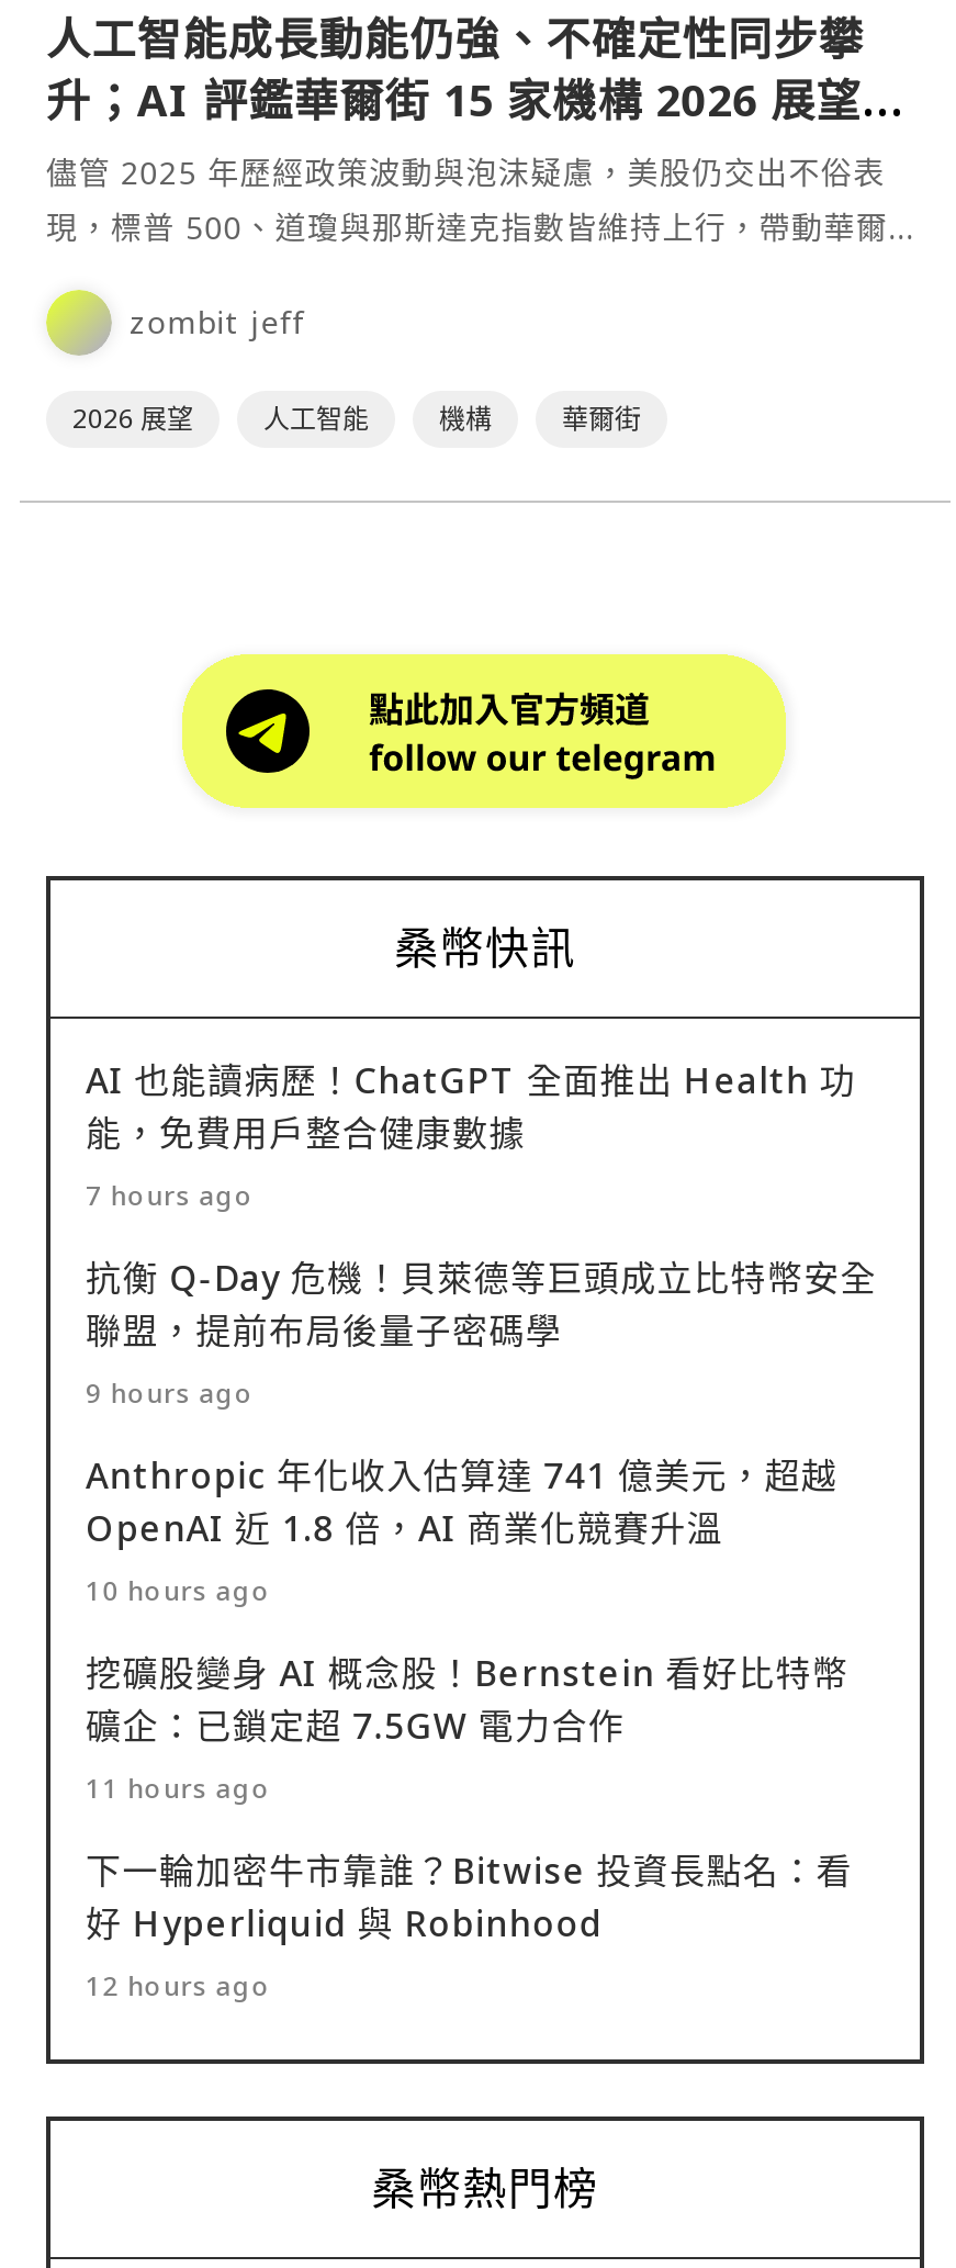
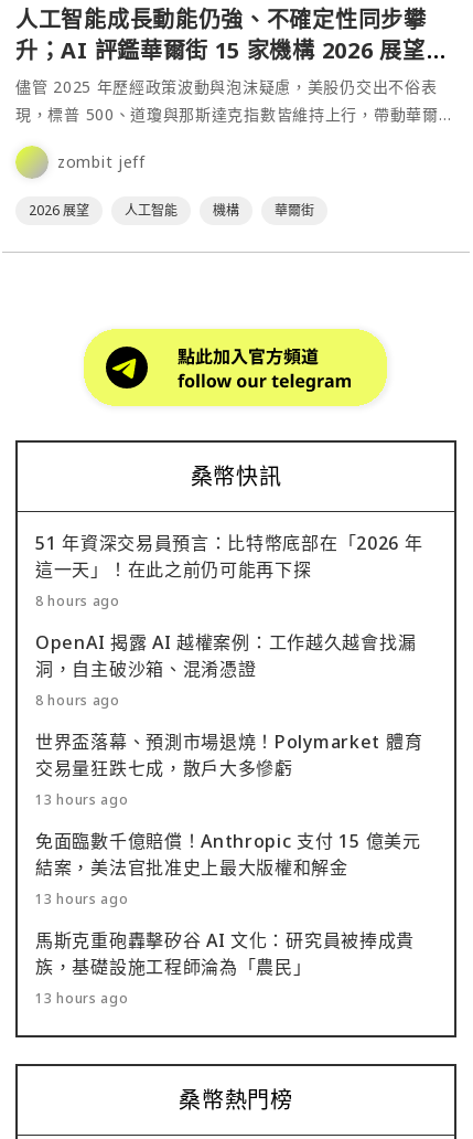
[86,1056,856,1214] AI 也能讀病歷！ChatGPT 全面推出 Health 功 | 能，免費用戶整合健康數據 | 7 hours ago -> [35,531,423,610] 51 年資深交易員預言：比特幣底部在「2026 年 | 這一天」！在此之前仍可能再下探 | 8 hours ago
[86,1253,877,1412] 抗衡 Q-Day 危機！貝萊德等巨頭成立比特幣安全 | 聯盟，提前布局後量子密碼學 | 9 hours ago -> [35,630,416,710] OpenAI 揭露 AI 越權案例：工作越久越會找漏 | 洞，自主破沙箱、混淆憑證 | 8 hours ago
[86,1451,838,1609] Anthropic 年化收入估算達 741 億美元，超越 | OpenAI 近 1.8 倍，AI 商業化競賽升溫 | 10 hours ago -> [35,729,423,809] 世界盃落幕、預測市場退燒！Polymarket 體育 | 交易量狂跌七成，散戶大多慘虧 | 13 hours ago
[86,1649,849,1807] 挖礦股變身 AI 概念股！Bernstein 看好比特幣 | 礦企：已鎖定超 7.5GW 電力合作 | 11 hours ago -> [35,829,421,908] 免面臨數千億賠償！Anthropic 支付 15 億美元 | 結案，美法官批准史上最大版權和解金 | 13 hours ago
[86,1846,853,2004] 下一輪加密牛市靠誰？Bitwise 投資長點名：看 | 好 Hyperliquid 與 Robinhood | 12 hours ago -> [35,928,415,1008] 馬斯克重砲轟擊矽谷 AI 文化：研究員被捧成貴 | 族，基礎設施工程師淪為「農民」 | 13 hours ago

